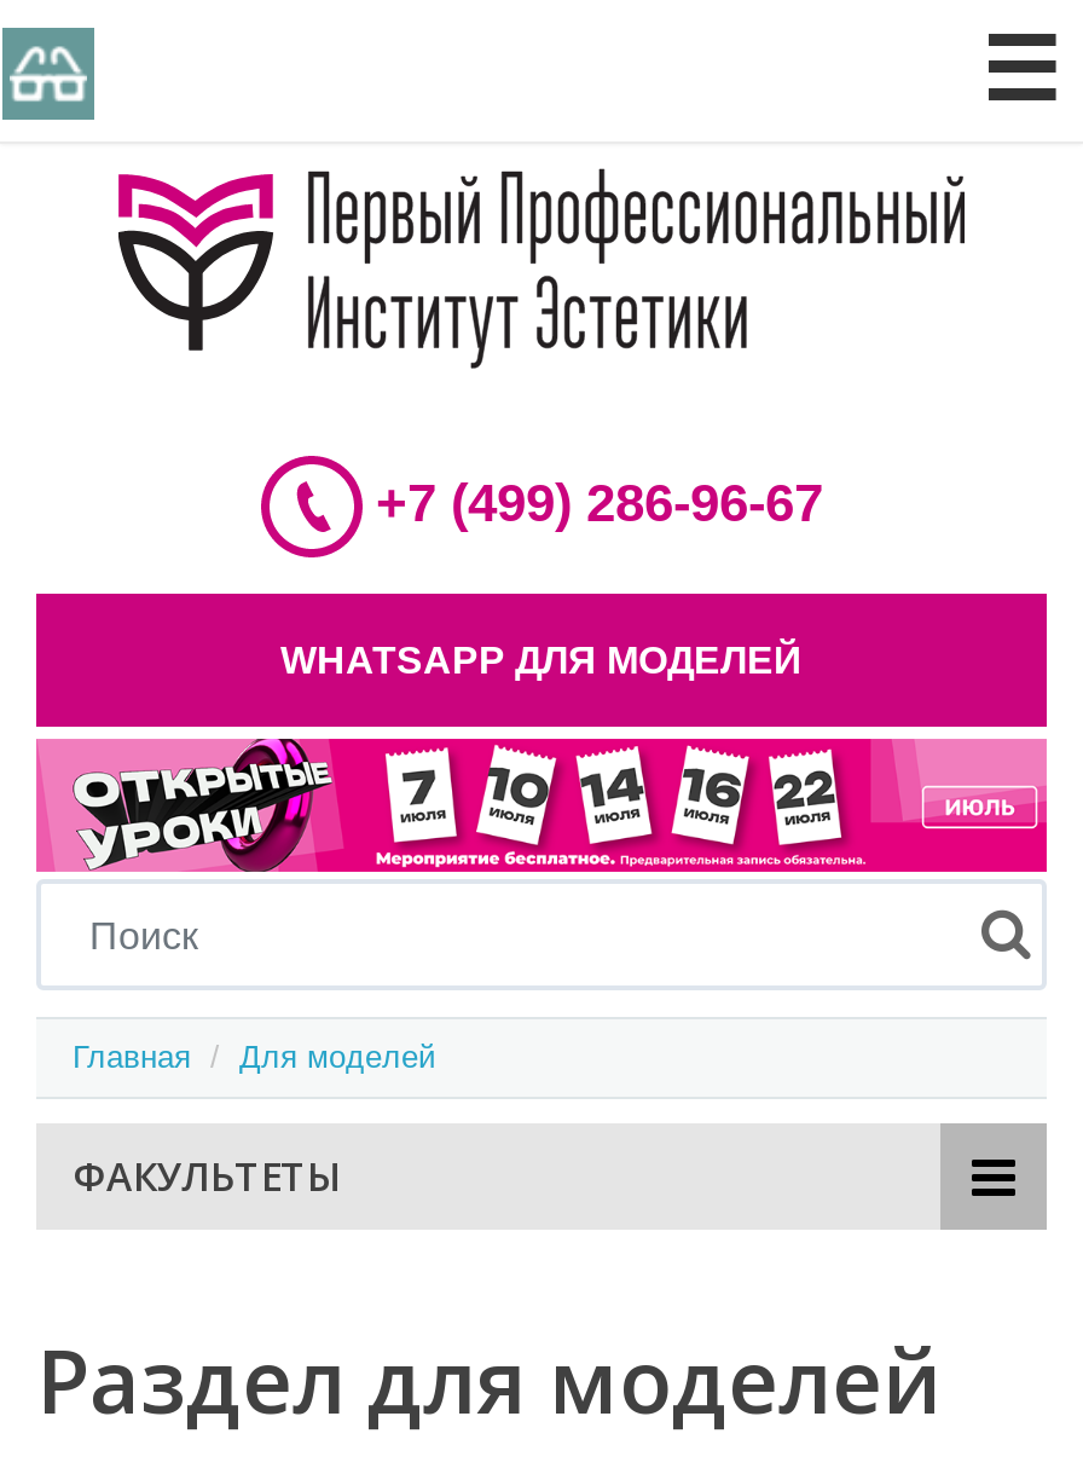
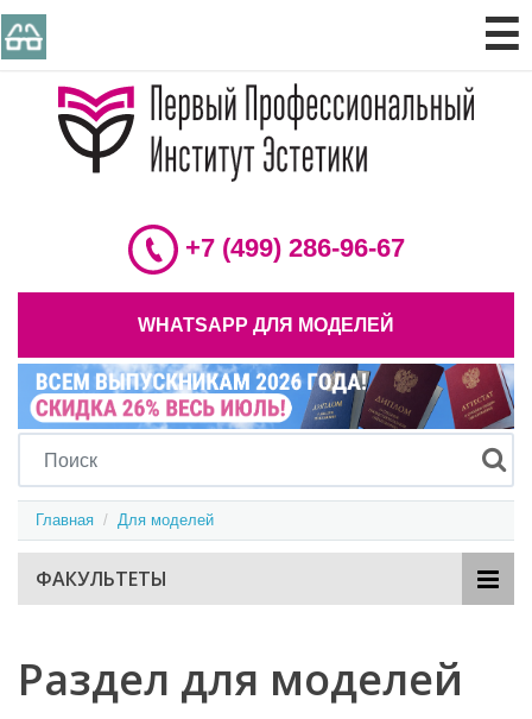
[34,736,1049,874] [image] -> [17,362,515,430] [image]

